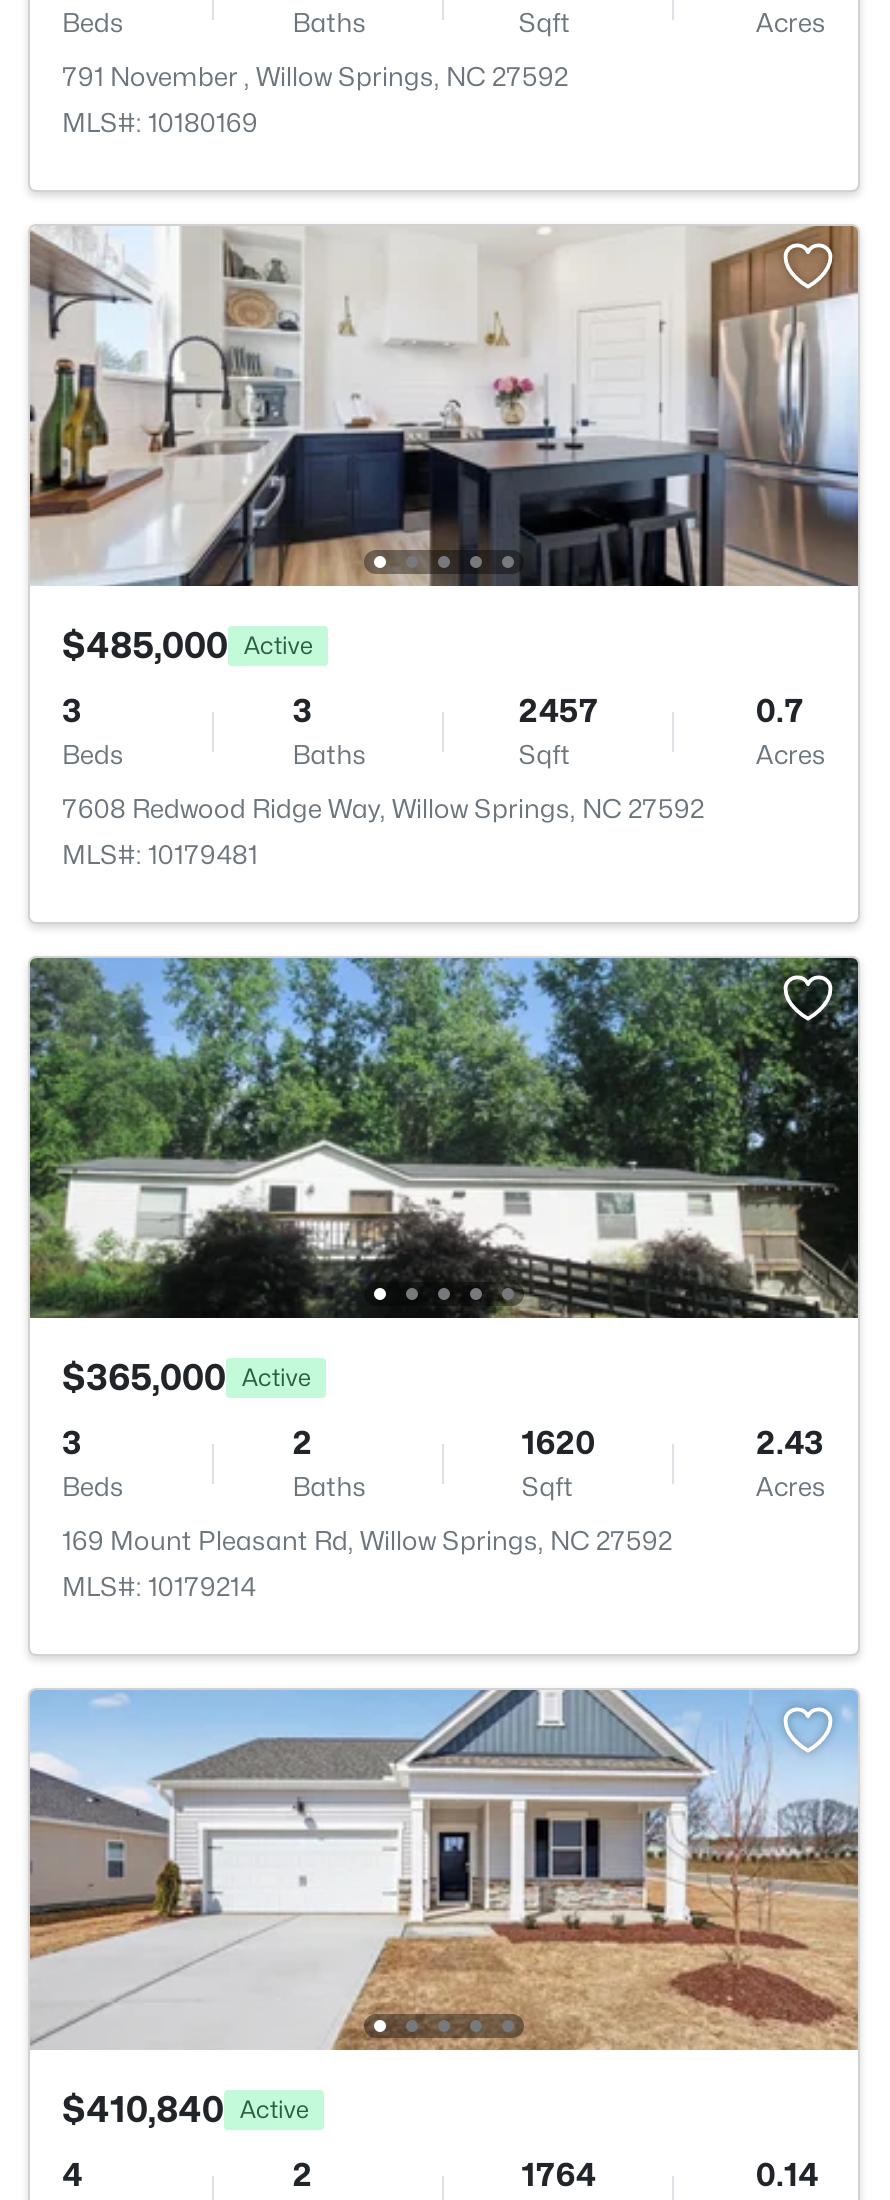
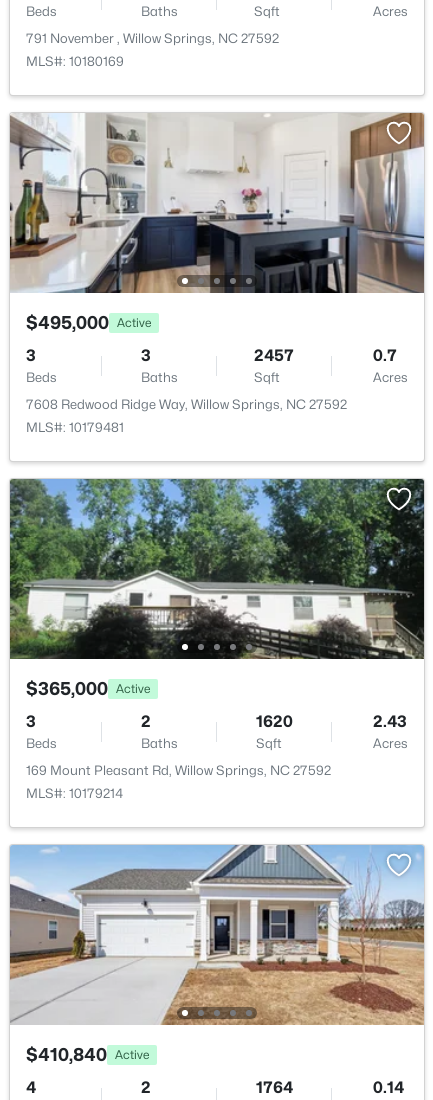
[62,624,312,666] $485,000 Active -> [26,312,151,333] $495,000 Active

